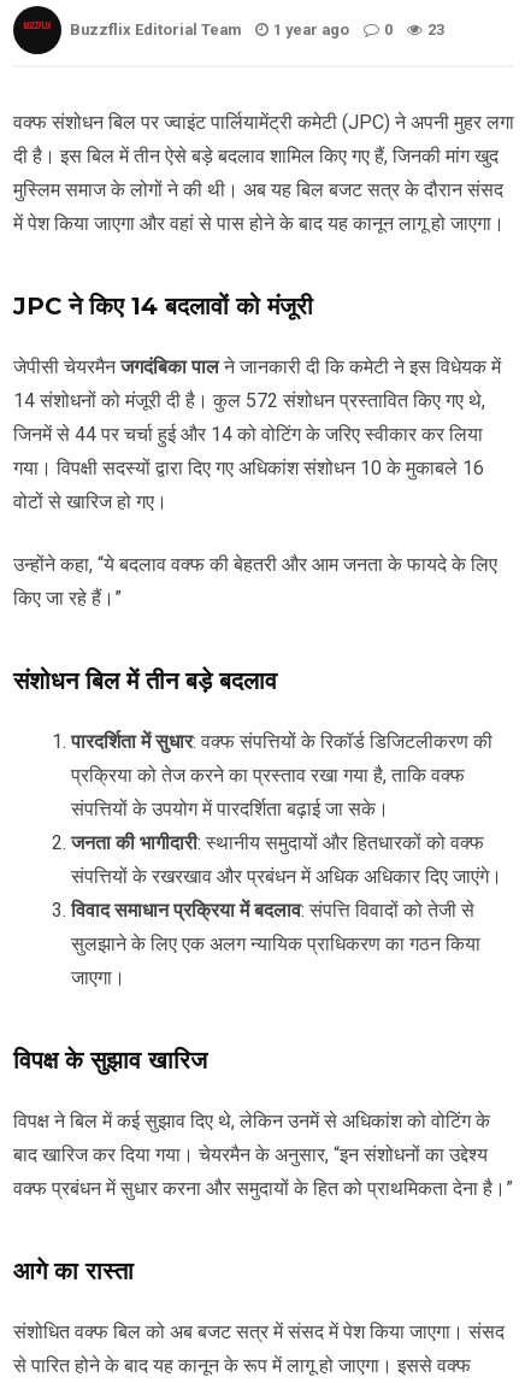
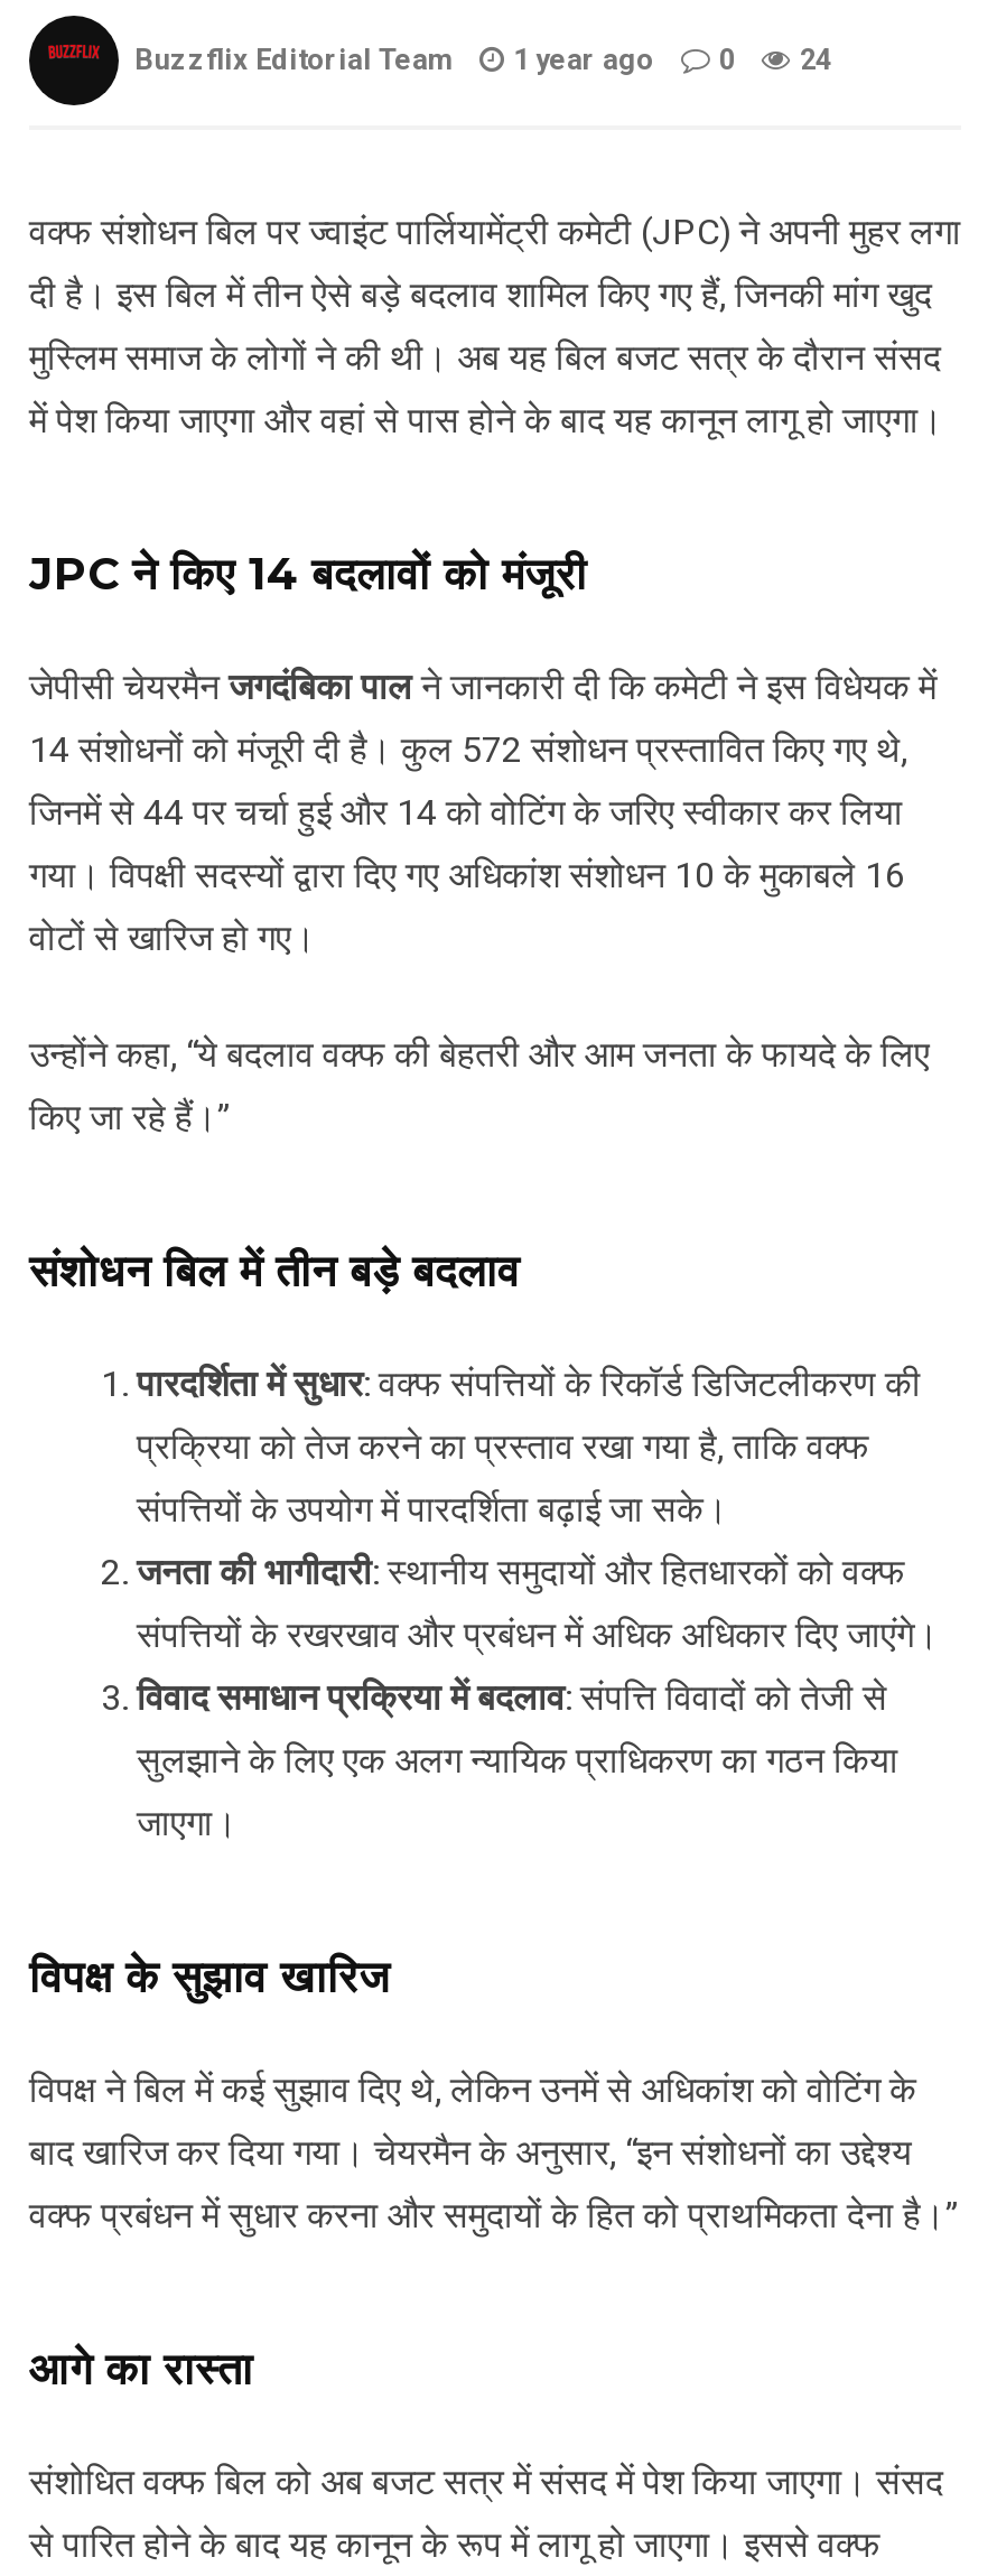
[70,20,444,38] Buzzflix Editorial Team 1 year ago 0 23 -> [134,42,831,75] Buzzflix Editorial Team 1 year ago 0 24

